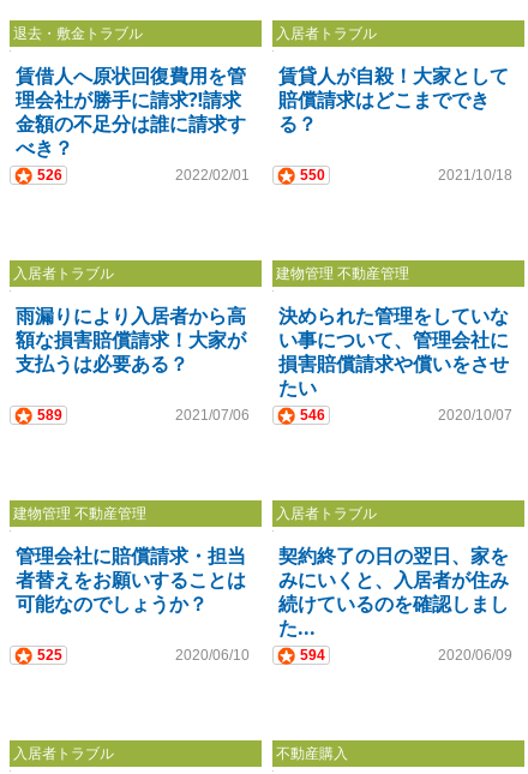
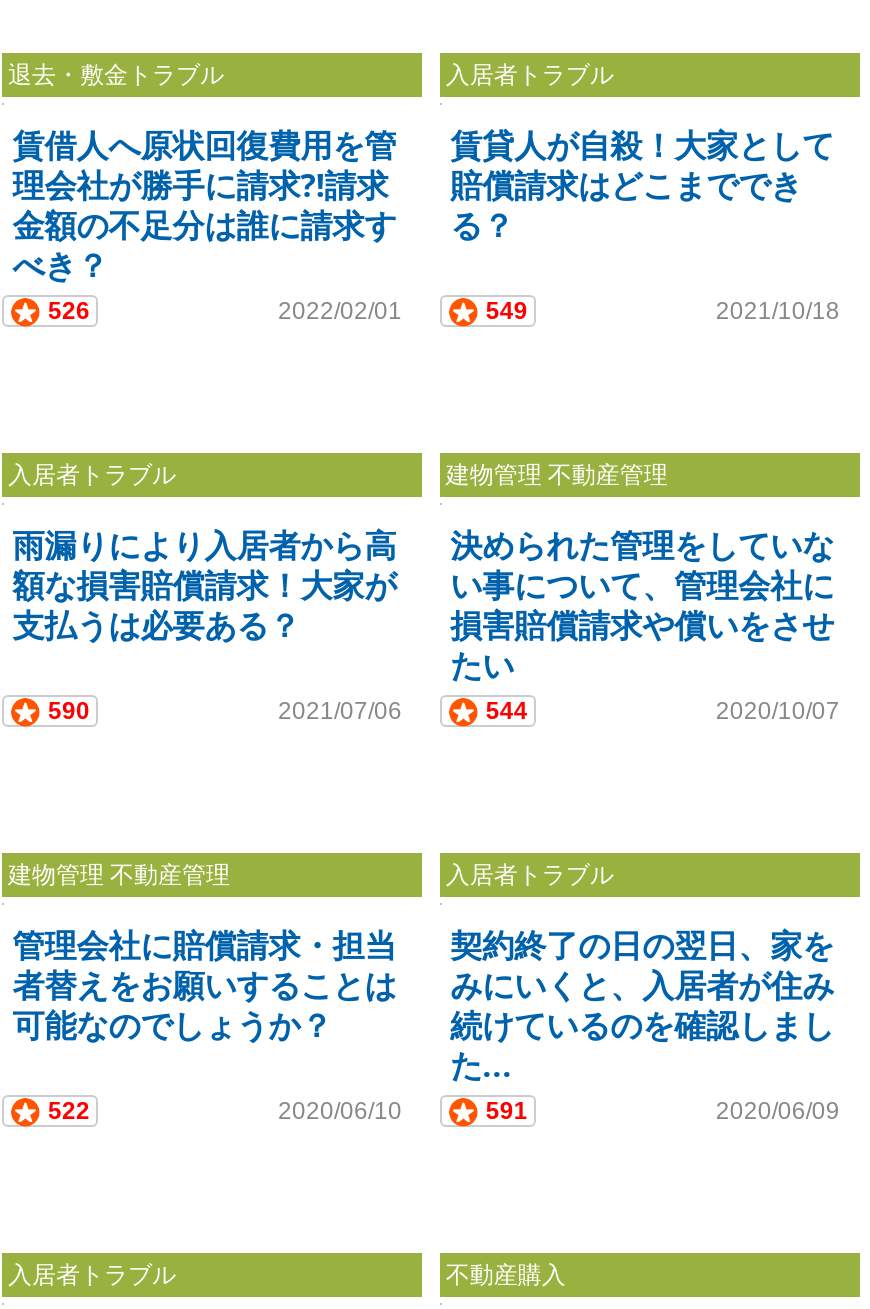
[300,166,325,183] 550 -> [486,296,528,324] 549
[37,406,62,423] 589 -> [48,696,90,724] 590
[300,406,325,423] 546 -> [486,696,528,724] 544
[37,646,62,663] 525 -> [48,1096,90,1124] 522
[300,646,325,663] 594 -> [486,1096,528,1124] 591

